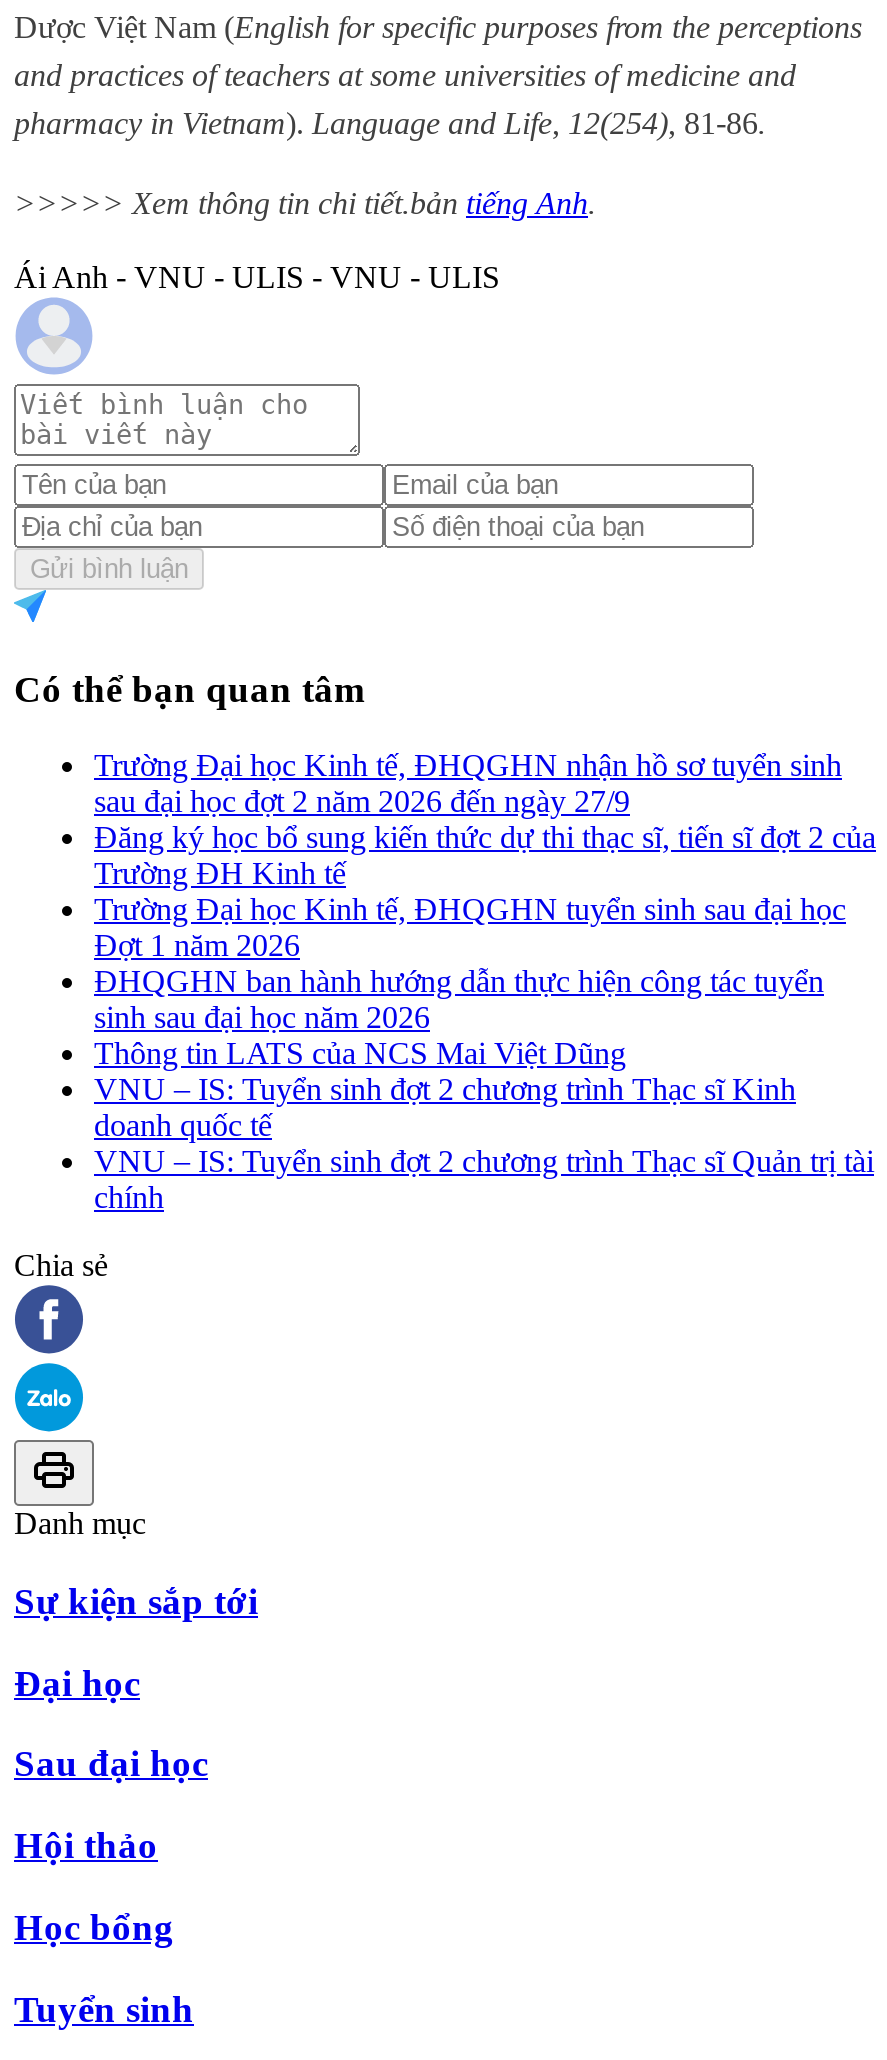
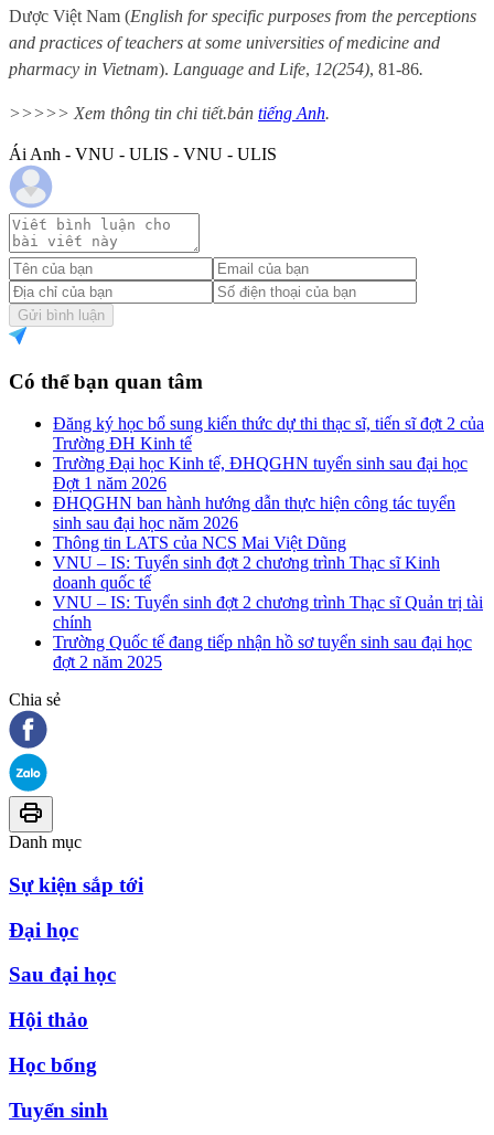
[94,748,842,818] Trường Đại học Kinh tế, ĐHQGHN nhận hồ sơ tuyển sinh | sau đại học đợt 2 năm 2026 đến ngày 27/9 -> none
moved [94,820,876,1214] -> [53,414,484,632]: Đăng ký học bổ sung kiến thức dự thi thạc sĩ, tiến sĩ đợt 2 của | Trường ĐH Kinh tế | Trường Đại học Kinh tế, ĐHQGHN tuyển sinh sau đại học | ... | VNU – IS: Tuyển sinh đợt 2 chương trình Thạc sĩ Quản trị tài | chính
none -> [53,633,472,672] Trường Quốc tế đang tiếp nhận hồ sơ tuyển sinh sau đại học | đợt 2 năm 2025

